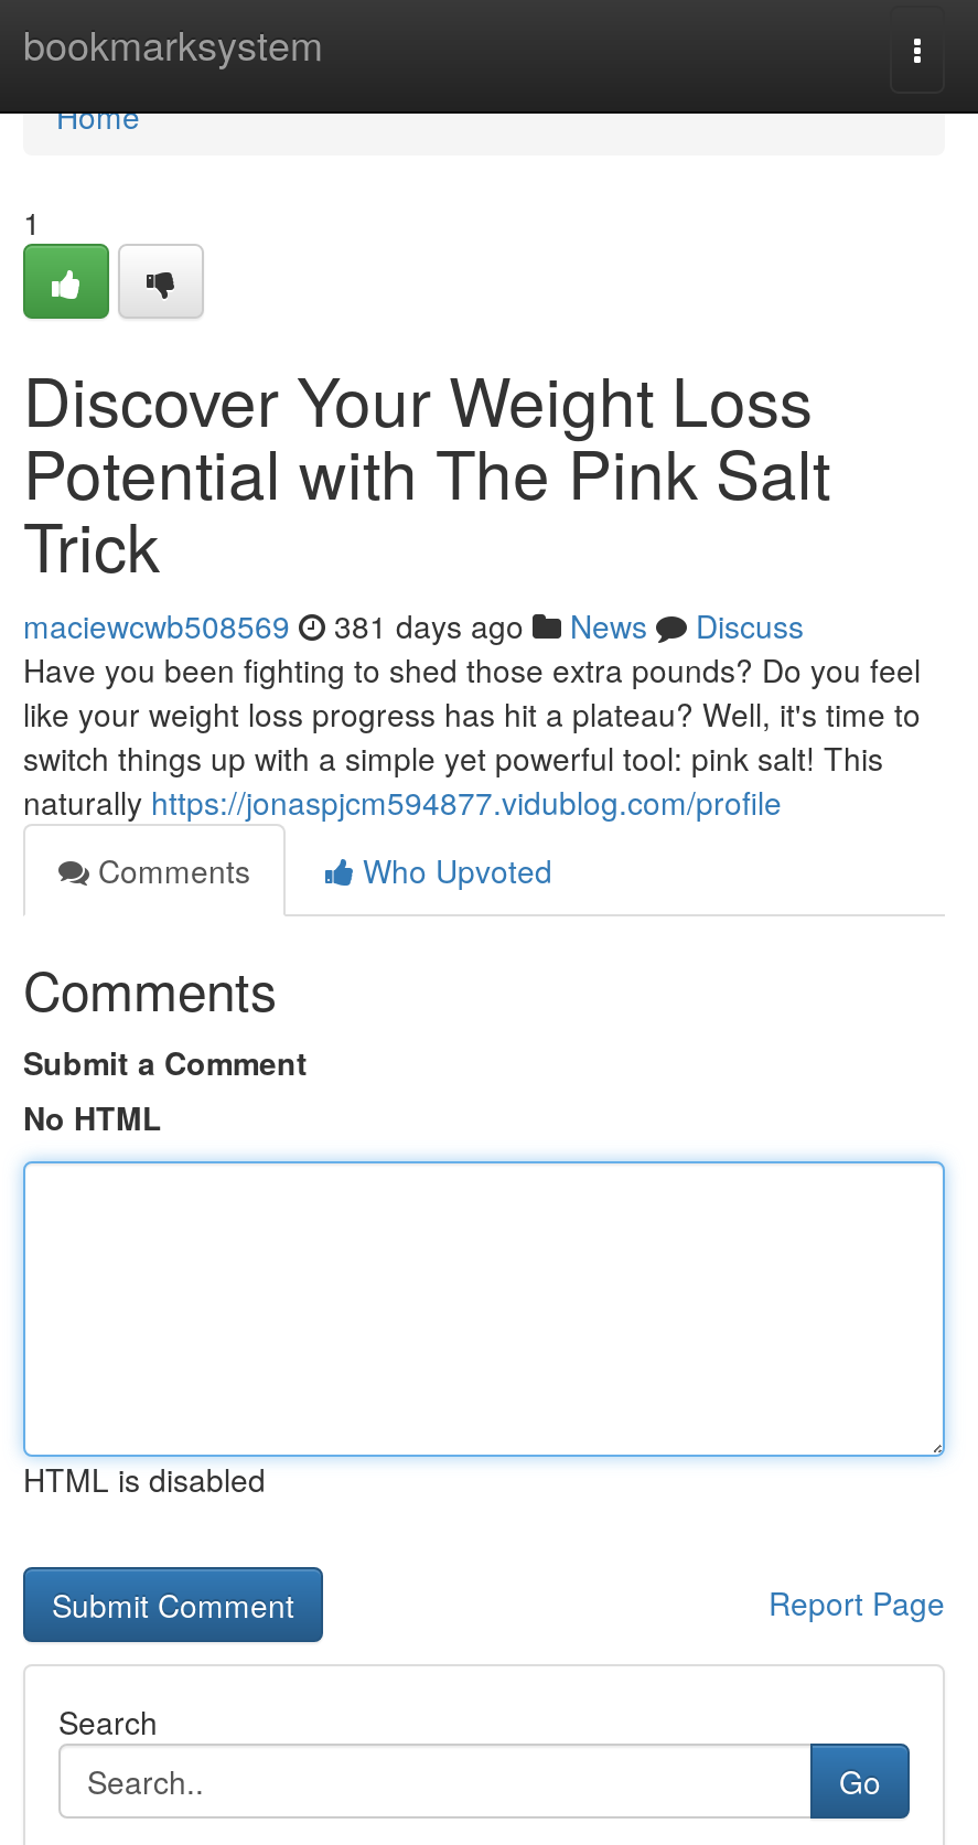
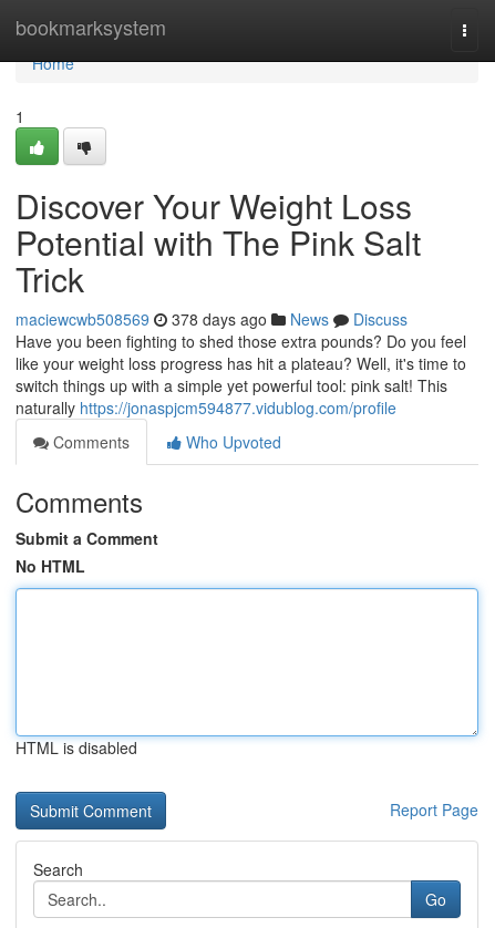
[23,603,804,647] maciewcwb508569 381 days ago News Discuss -> [16,308,408,330] maciewcwb508569 378 days ago News Discuss

